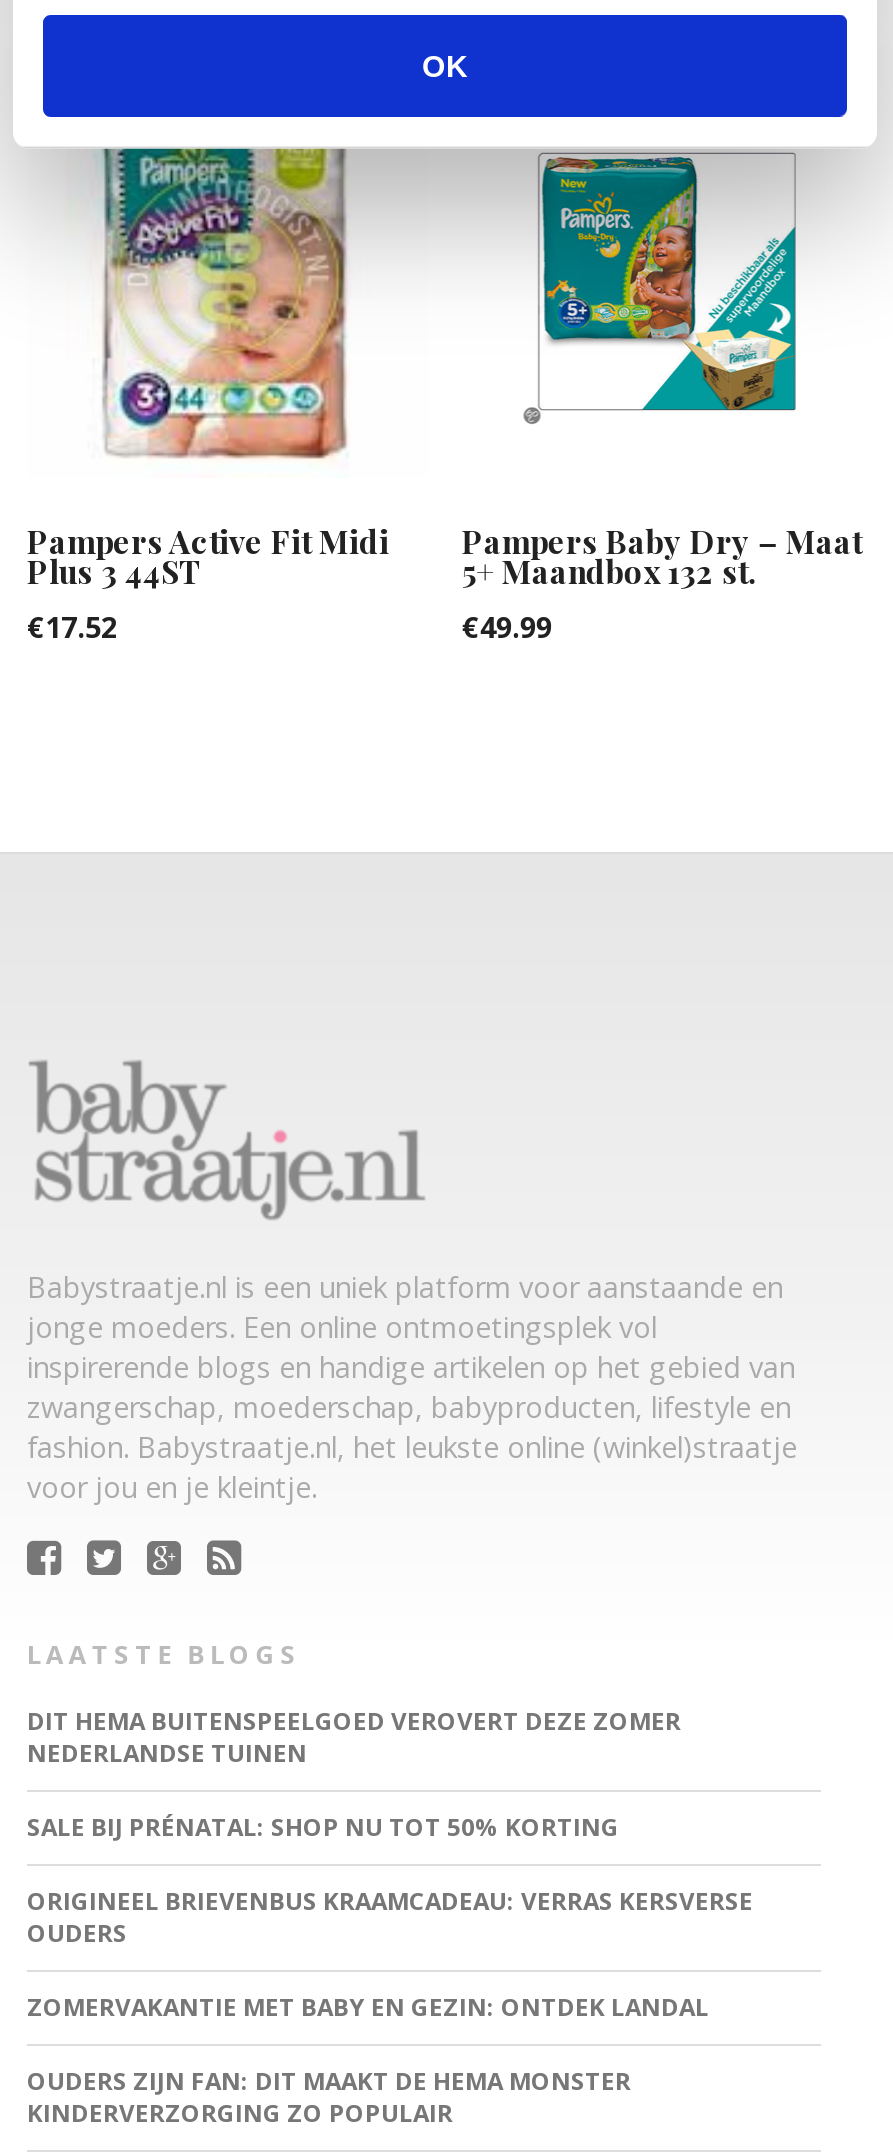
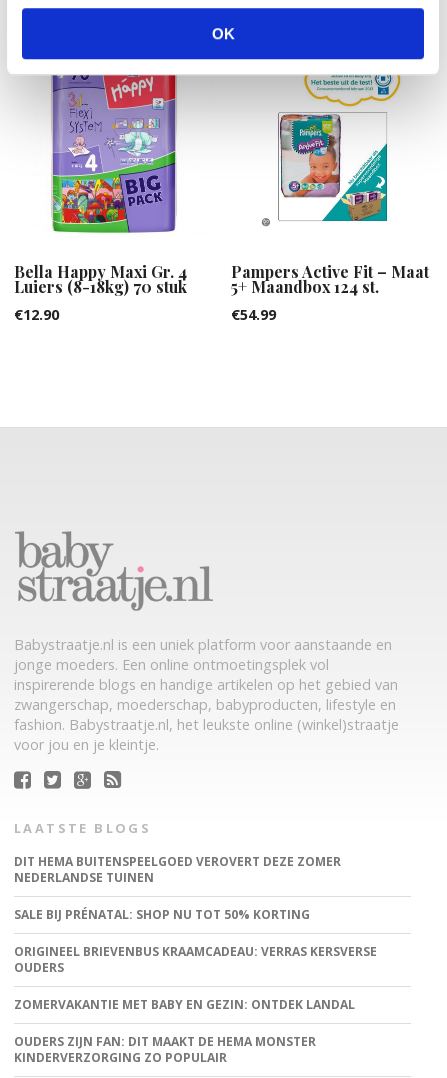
[27,146,389,646] [image] | Pampers Active Fit Midi | Plus 3 44ST | €17.52 -> [14,74,187,324] [image] | Bella Happy Maxi Gr. 4 | Luiers (8-18kg) 70 stuk | €12.90
[462,150,862,646] [image] | Pampers Baby Dry – Maat | 5+ Maandbox 132 st. | €49.99 -> [231,75,429,324] [image] | Pampers Active Fit – Maat | 5+ Maandbox 124 st. | €54.99

